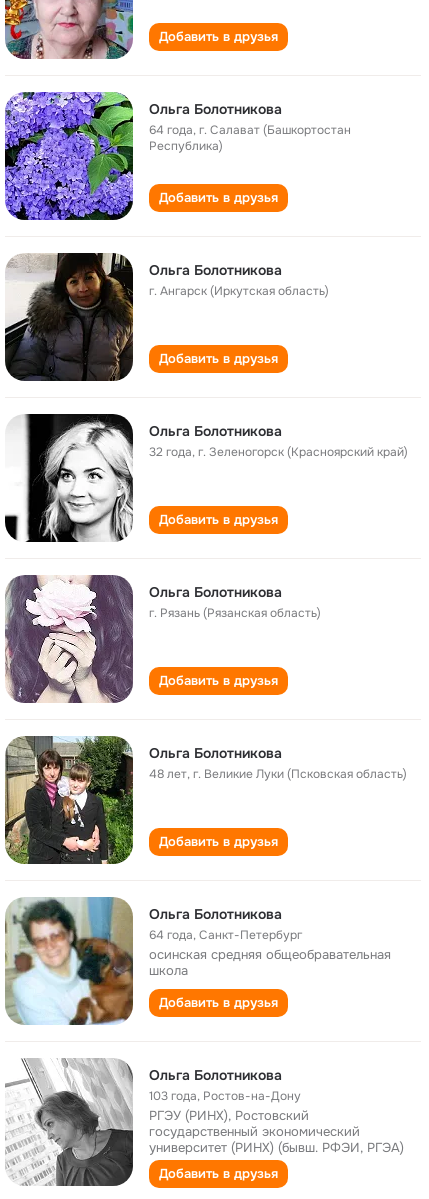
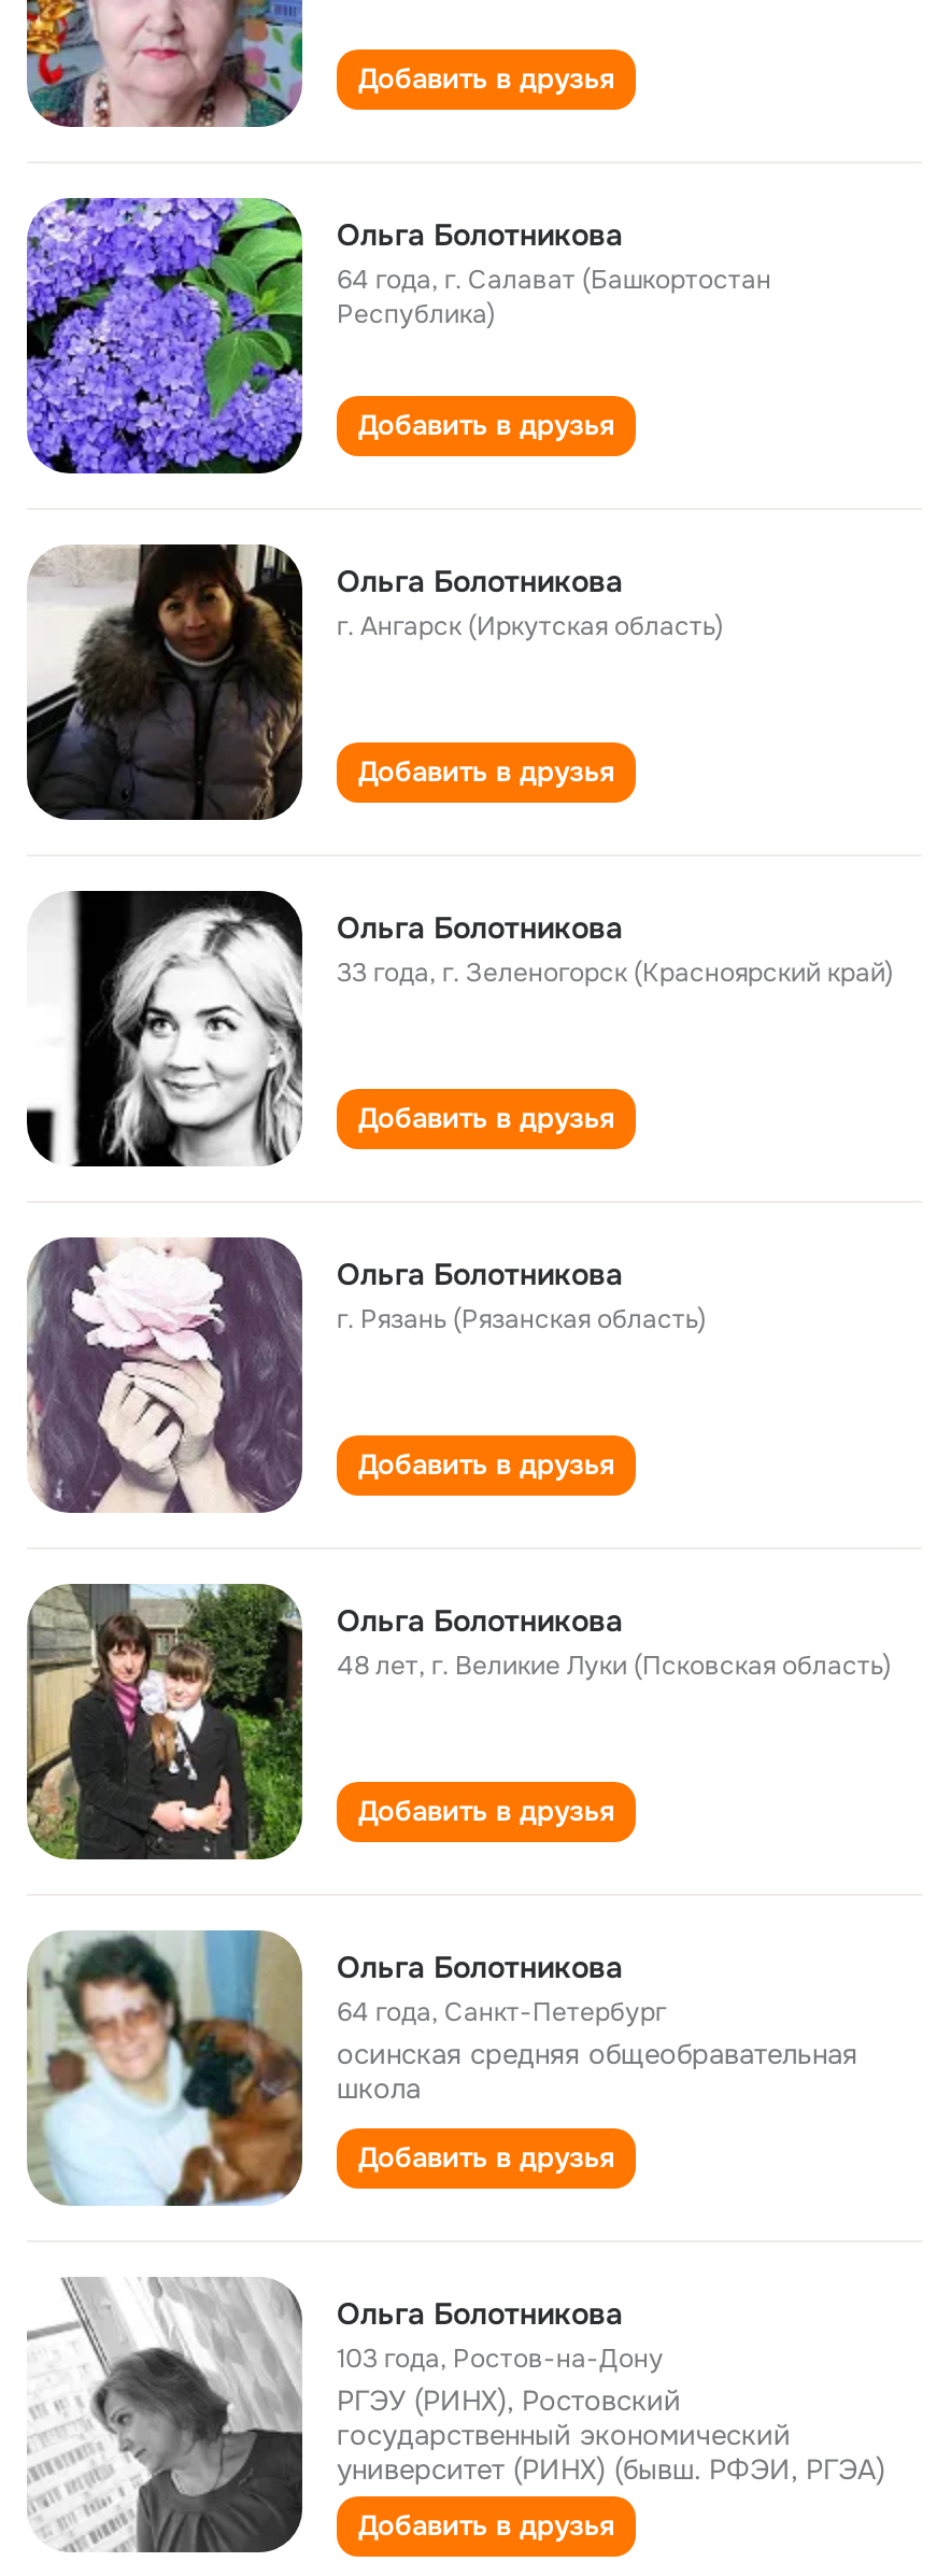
[149,444,408,460] 32 года, г. Зеленогорск (Красноярский край) -> [337,956,894,990] 33 года, г. Зеленогорск (Красноярский край)

